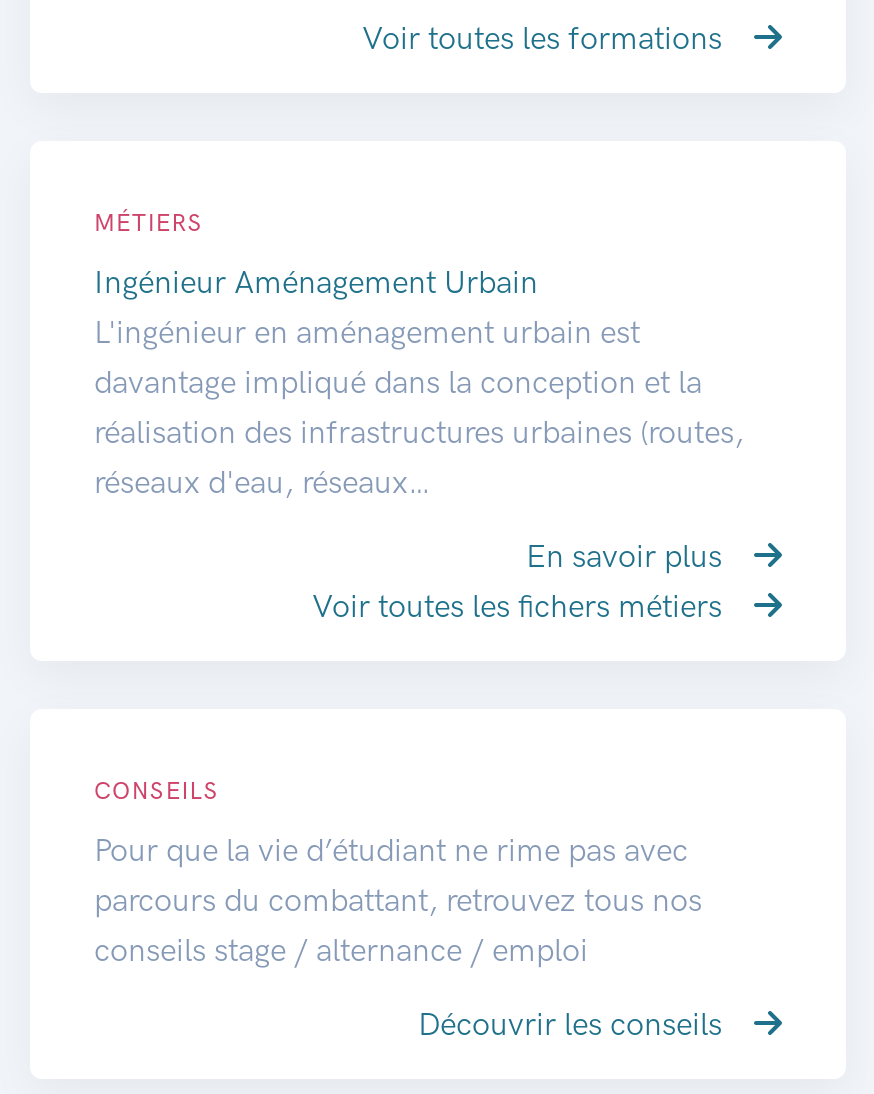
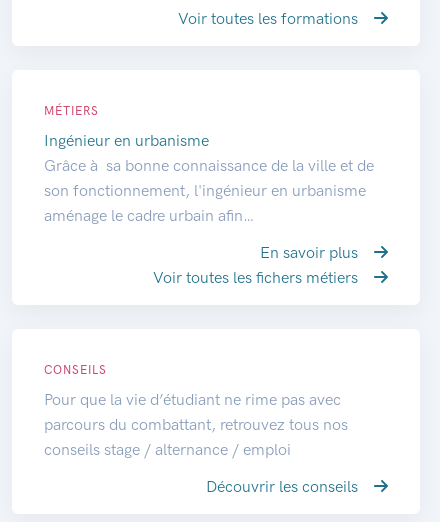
[94,263,744,501] Ingénieur Aménagement Urbain | L'ingénieur en aménagement urbain est | davantage impliqué dans la conception et la | réalisation des infrastructures urbaines (routes, | réseaux d'eau, réseaux… -> [44,131,374,225] Ingénieur en urbanisme | Grâce à sa bonne connaissance de la ville et de | son fonctionnement, l'ingénieur en urbanisme | aménage le cadre urbain afin…

